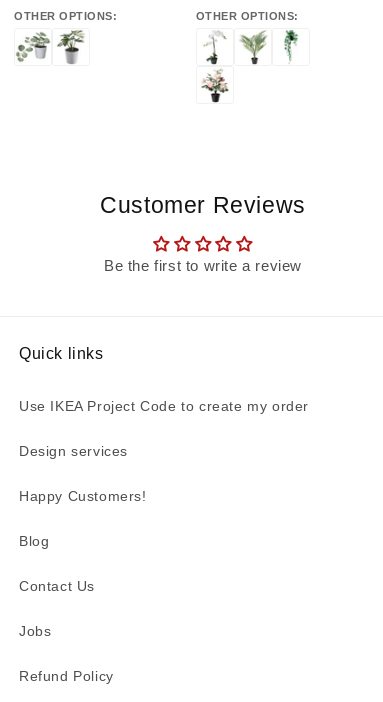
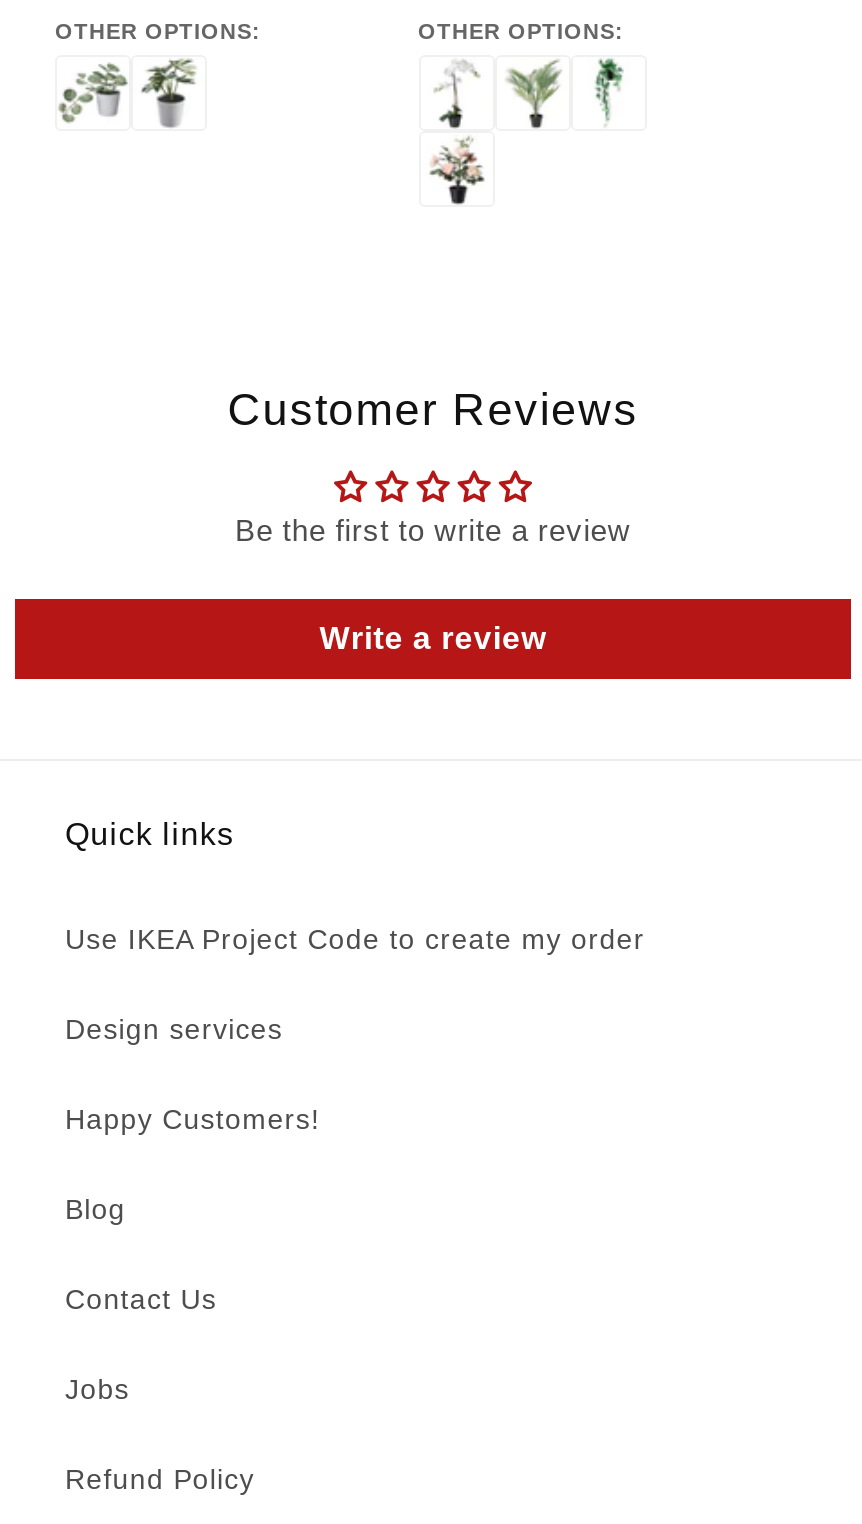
none -> [320,621,546,655] Write a review

